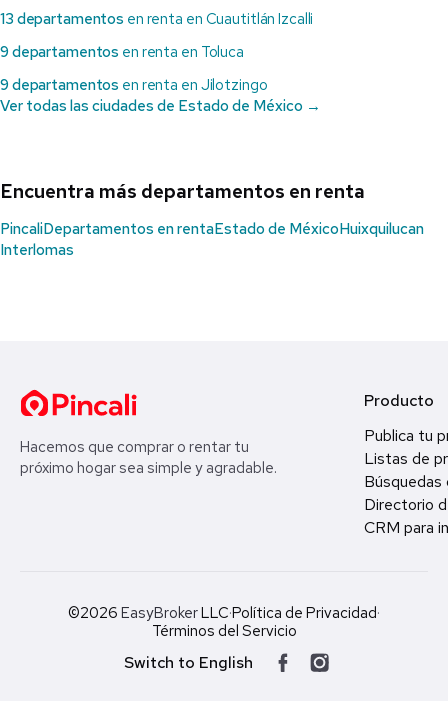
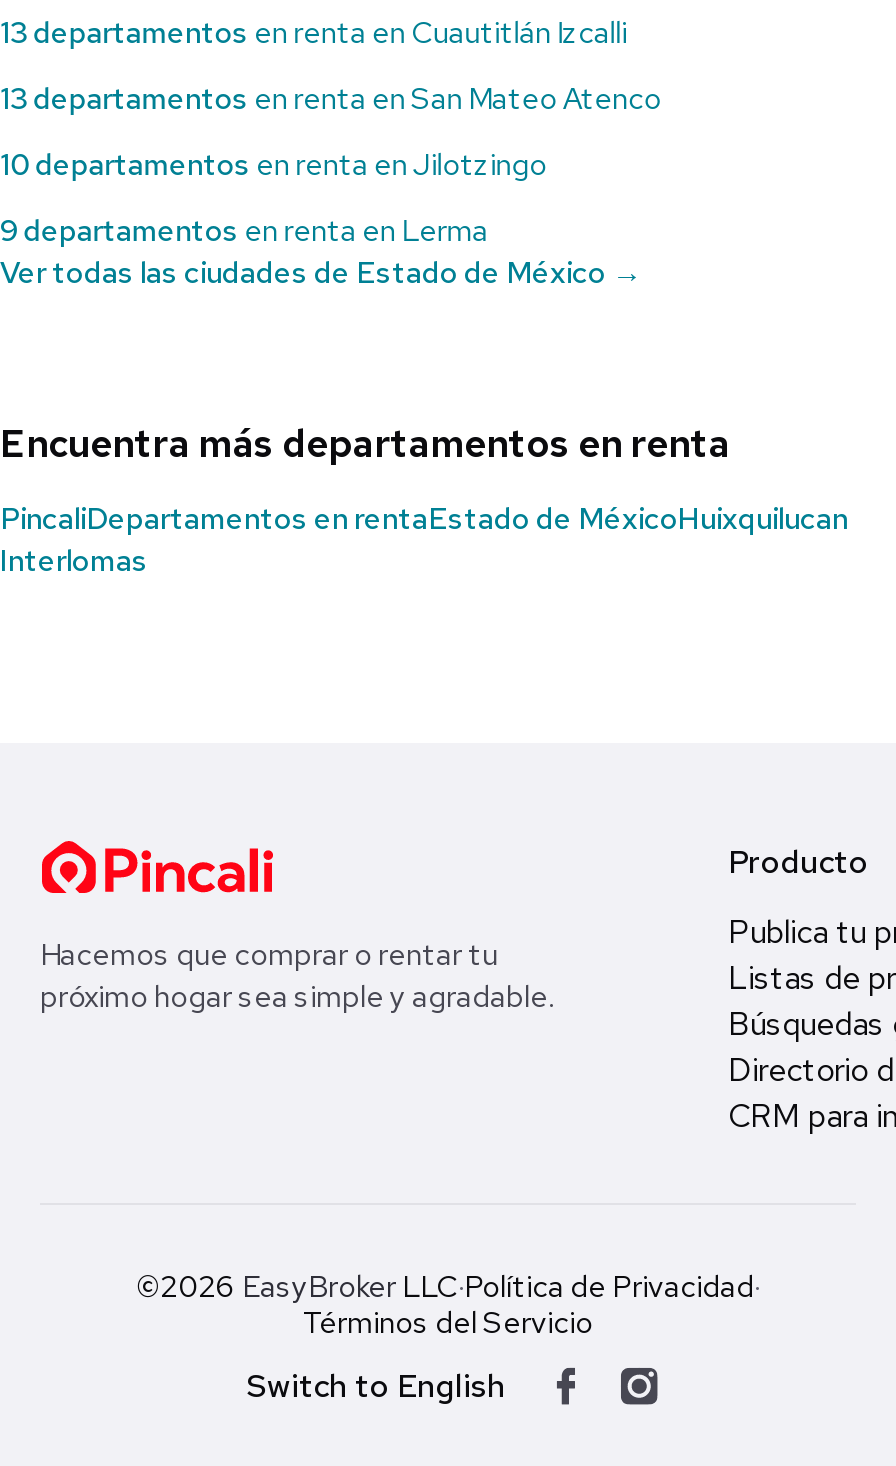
[0,42,267,95] 9 departamentos en renta en Toluca | 9 departamentos en renta en Jilotzingo -> [0,80,661,252] 13 departamentos en renta en San Mateo Atenco | 10 departamentos en renta en Jilotzingo | 9 departamentos en renta en Lerma

